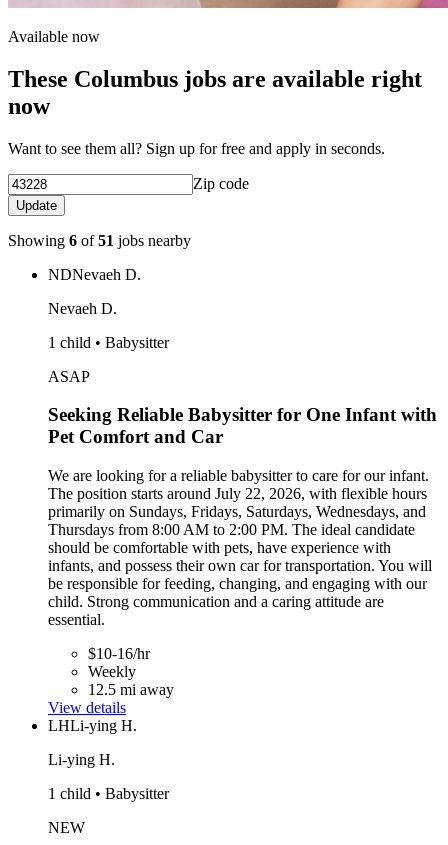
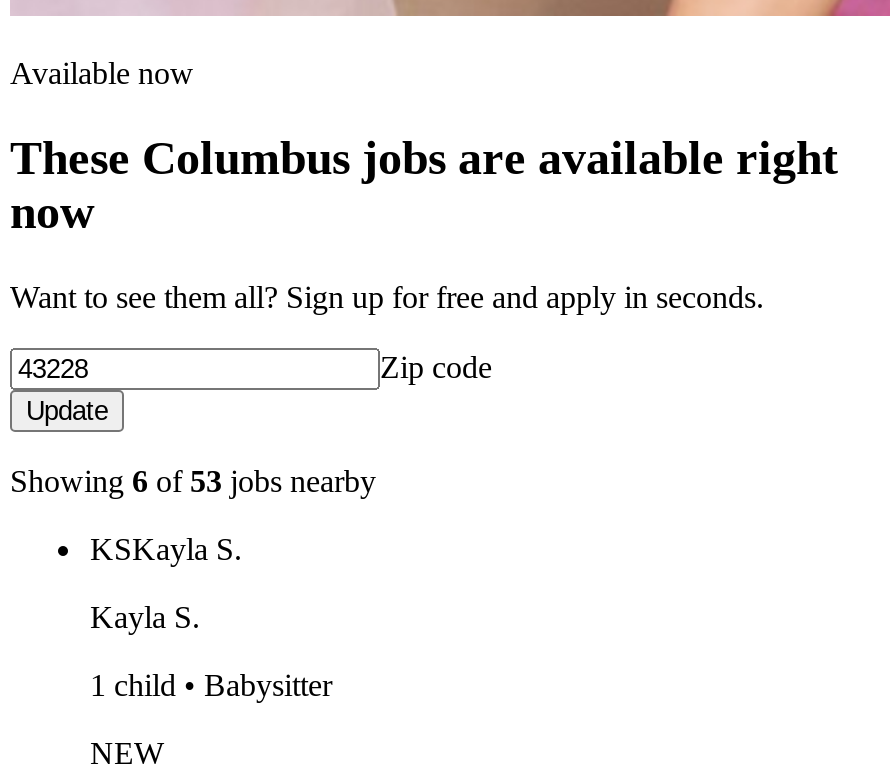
[8,232,437,768] Showing 6 of 51 jobs nearby | NDNevaeh D. | Nevaeh D. | 1 child • Babysitter | ASAP | Seeking Reliable Babysitter for One Infant with | Pet Comfort and Car | We are looking for a reliable babysitter to care for our infant. | The position starts around July 22, 2026, with flexible hours | primarily on Sundays, Fridays, Saturdays, Wednesdays, and | Thursdays from 8:00 AM to 2:00 PM. The ideal candidate | should be comfortable with pets, have experience with | infants, and possess their own car for transportation. You will | be responsible for feeding, changing, and engaging with our | child. Strong communication and a caring attitude are | essential. | $10-16/hr | Weekly | 12.5 mi away | View details | LHLi-ying H. | Li-ying H. -> [10,463,376,633] Showing 6 of 53 jobs nearby | KSKayla S. | Kayla S.

